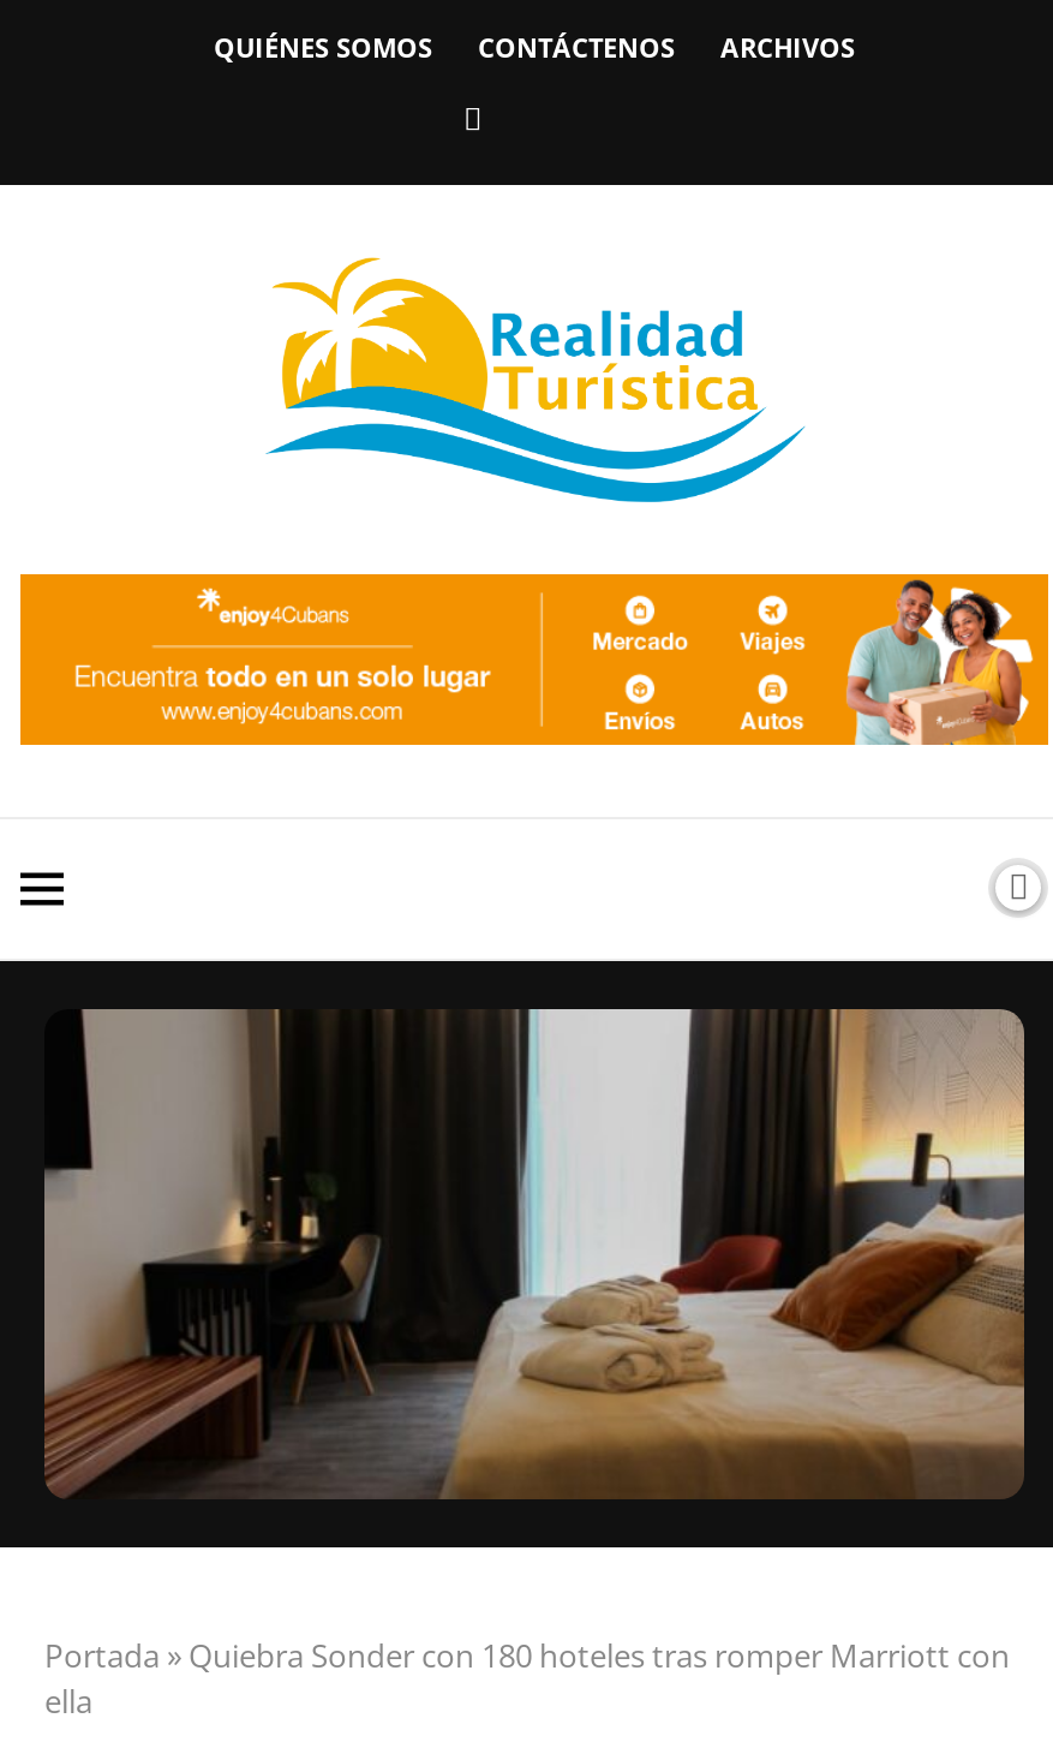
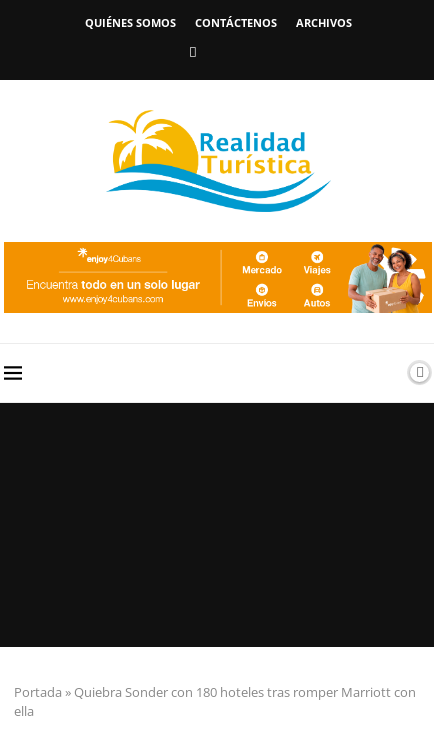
[42,1007,1027,1499] [image] -> none

